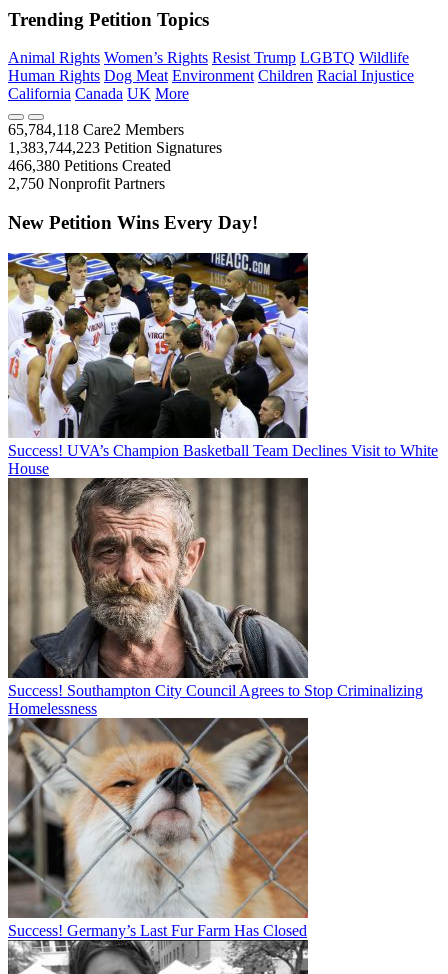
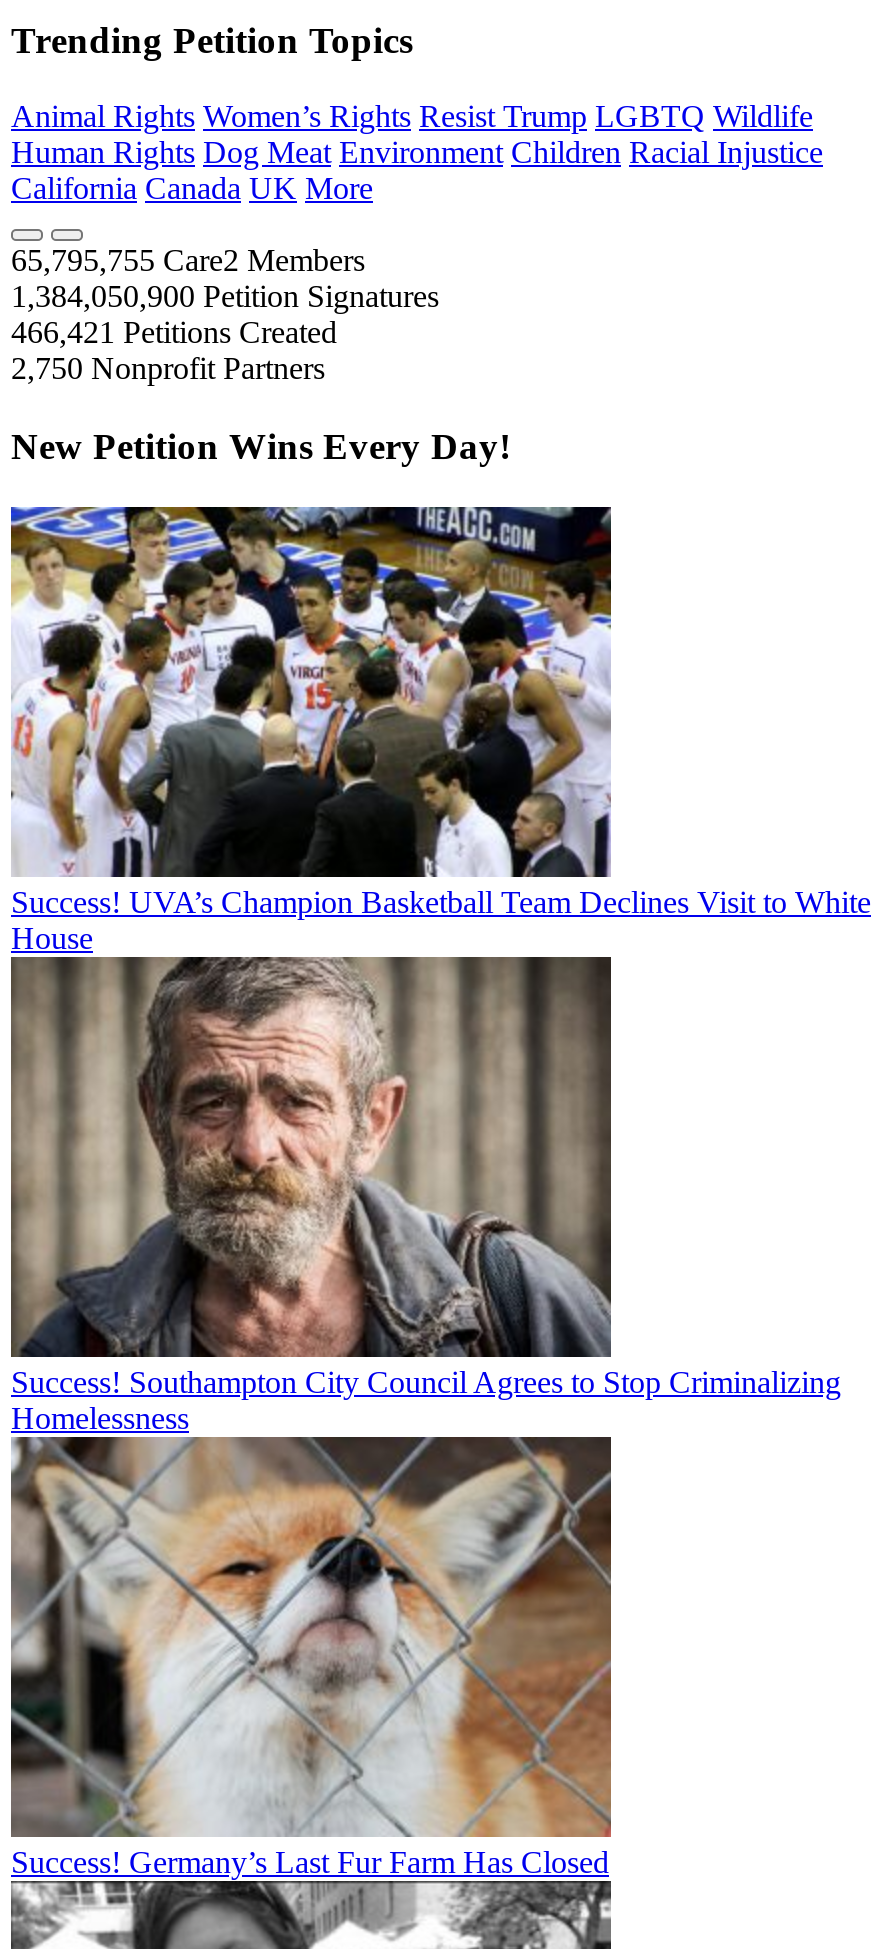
[8,121,184,138] 65,784,118 Care2 Members -> [11,244,365,278] 65,795,755 Care2 Members
[8,139,222,156] 1,383,744,223 Petition Signatures -> [11,280,439,314] 1,384,050,900 Petition Signatures
[8,157,171,174] 466,380 Petitions Created -> [11,316,337,350] 466,421 Petitions Created

